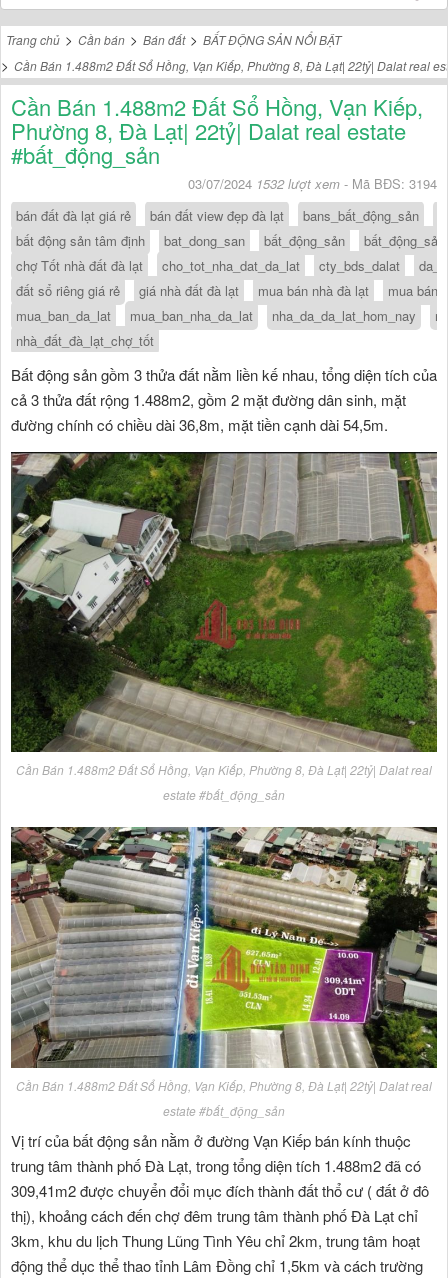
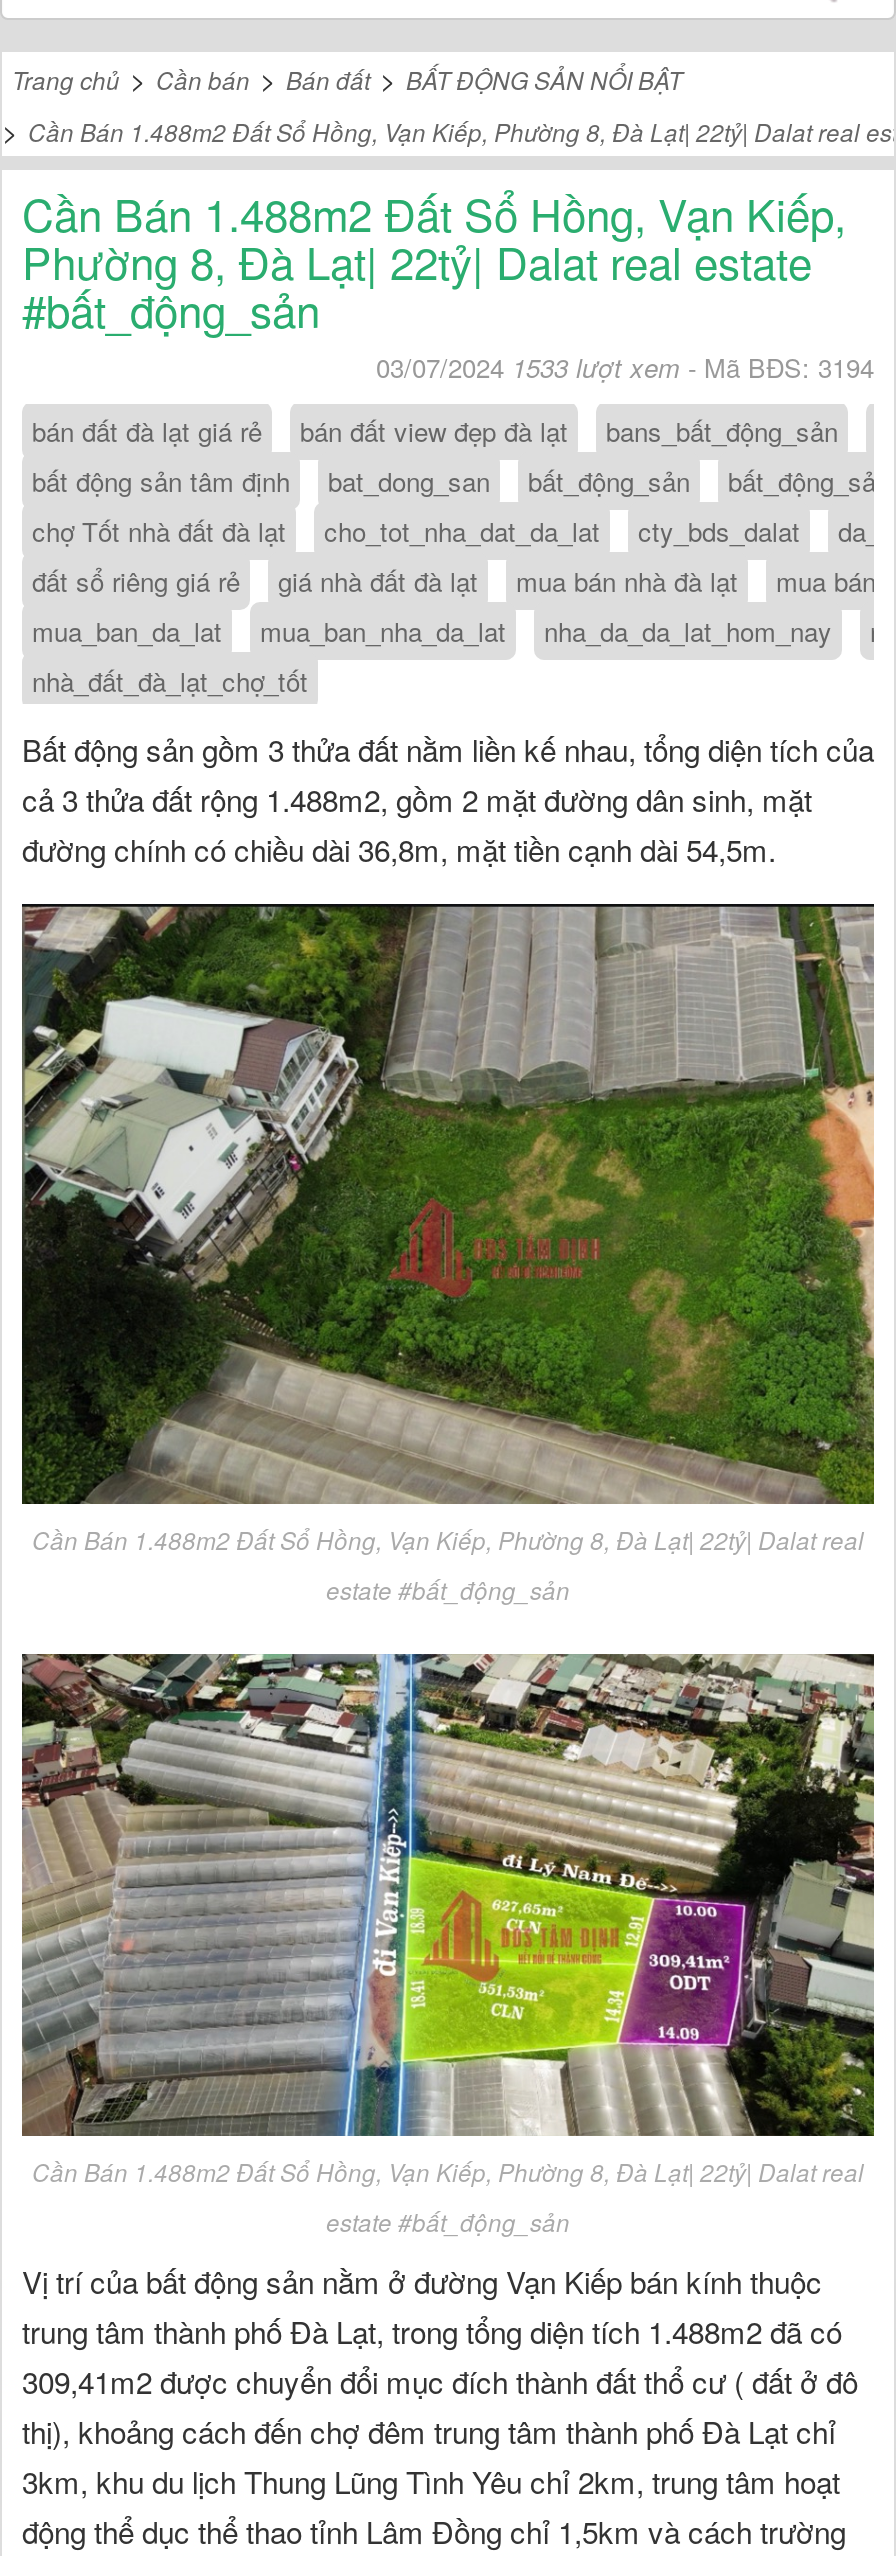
[188,174,437,193] 03/07/2024 1532 lượt xem - Mã BĐS: 3194 -> [376,348,874,386] 03/07/2024 1533 lượt xem - Mã BĐS: 3194

